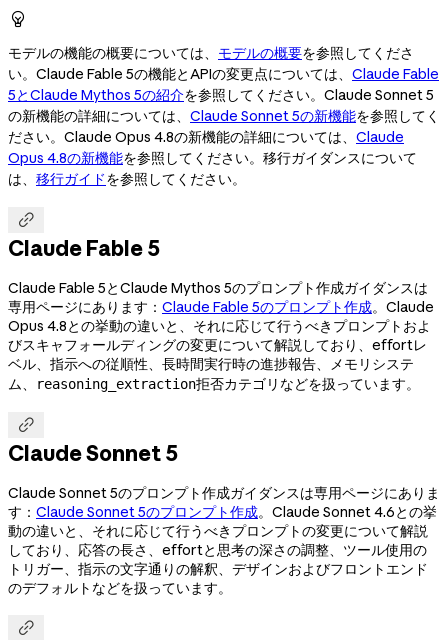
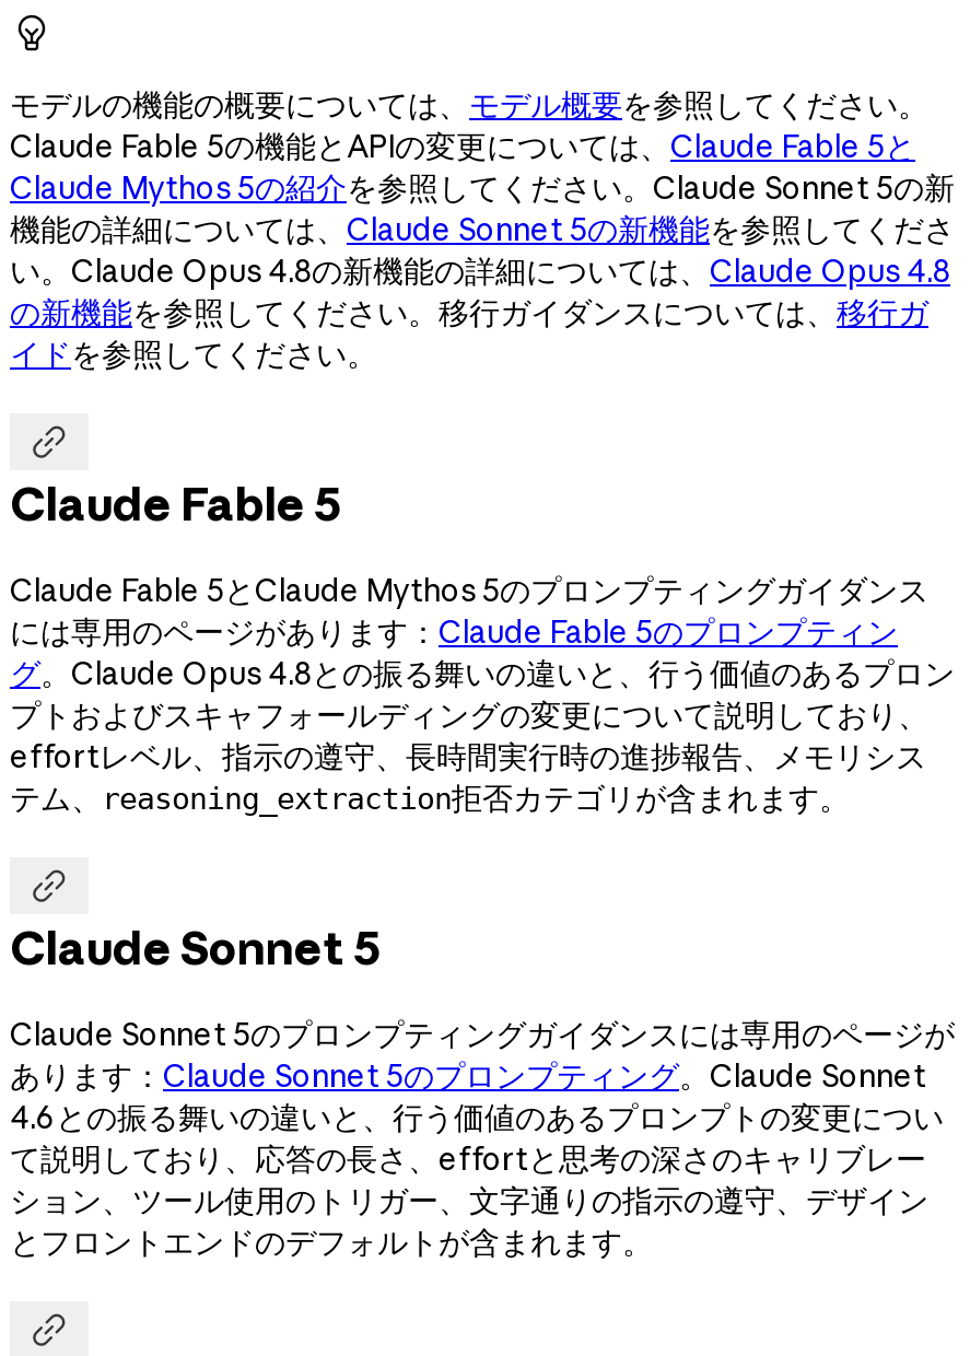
[8,44,440,188] モデルの機能の概要については、モデルの概要を参照してくださ | い。Claude Fable 5の機能とAPIの変更点については、Claude Fable | 5とClaude Mythos 5の紹介を参照してください。Claude Sonnet 5 | の新機能の詳細については、Claude Sonnet 5の新機能を参照してく | ださい。Claude Opus 4.8の新機能の詳細については、Claude | Opus 4.8の新機能を参照してください。移行ガイダンスについて | は、移行ガイドを参照してください。 -> [10,85,955,374] モデルの機能の概要については、モデル概要を参照してください。 | Claude Fable 5の機能とAPIの変更については、Claude Fable 5と | Claude Mythos 5の紹介を参照してください。Claude Sonnet 5の新 | 機能の詳細については、Claude Sonnet 5の新機能を参照してくださ | い。Claude Opus 4.8の新機能の詳細については、Claude Opus 4.8 | の新機能を参照してください。移行ガイダンスについては、移行ガ | イドを参照してください。
[8,279,434,393] Claude Fable 5とClaude Mythos 5のプロンプト作成ガイダンスは | 専用ページにあります：Claude Fable 5のプロンプト作成。Claude | Opus 4.8との挙動の違いと、それに応じて行うべきプロンプトおよ | びスキャフォールディングの変更について解説しており、effortレ | ベル、指示への従順性、長時間実行時の進捗報告、メモリシステ | ム、reasoning_extraction拒否カテゴリなどを扱っています。 -> [10,570,955,817] Claude Fable 5とClaude Mythos 5のプロンプティングガイダンス | には専用のページがあります：Claude Fable 5のプロンプティン | グ。Claude Opus 4.8との振る舞いの違いと、行う価値のあるプロン | プトおよびスキャフォールディングの変更について説明しており、 | effortレベル、指示の遵守、長時間実行時の進捗報告、メモリシス | テム、reasoning_extraction拒否カテゴリが含まれます。
[8,483,440,596] Claude Sonnet 5のプロンプト作成ガイダンスは専用ページにありま | す：Claude Sonnet 5のプロンプト作成。Claude Sonnet 4.6との挙 | 動の違いと、それに応じて行うべきプロンプトの変更について解説 | しており、応答の長さ、effortと思考の深さの調整、ツール使用の | トリガー、指示の文字通りの解釈、デザインおよびフロントエンド | のデフォルトなどを扱っています。 -> [10,1014,955,1261] Claude Sonnet 5のプロンプティングガイダンスには専用のページが | あります：Claude Sonnet 5のプロンプティング。Claude Sonnet | 4.6との振る舞いの違いと、行う価値のあるプロンプトの変更につい | て説明しており、応答の長さ、effortと思考の深さのキャリブレー | ション、ツール使用のトリガー、文字通りの指示の遵守、デザイン | とフロントエンドのデフォルトが含まれます。

